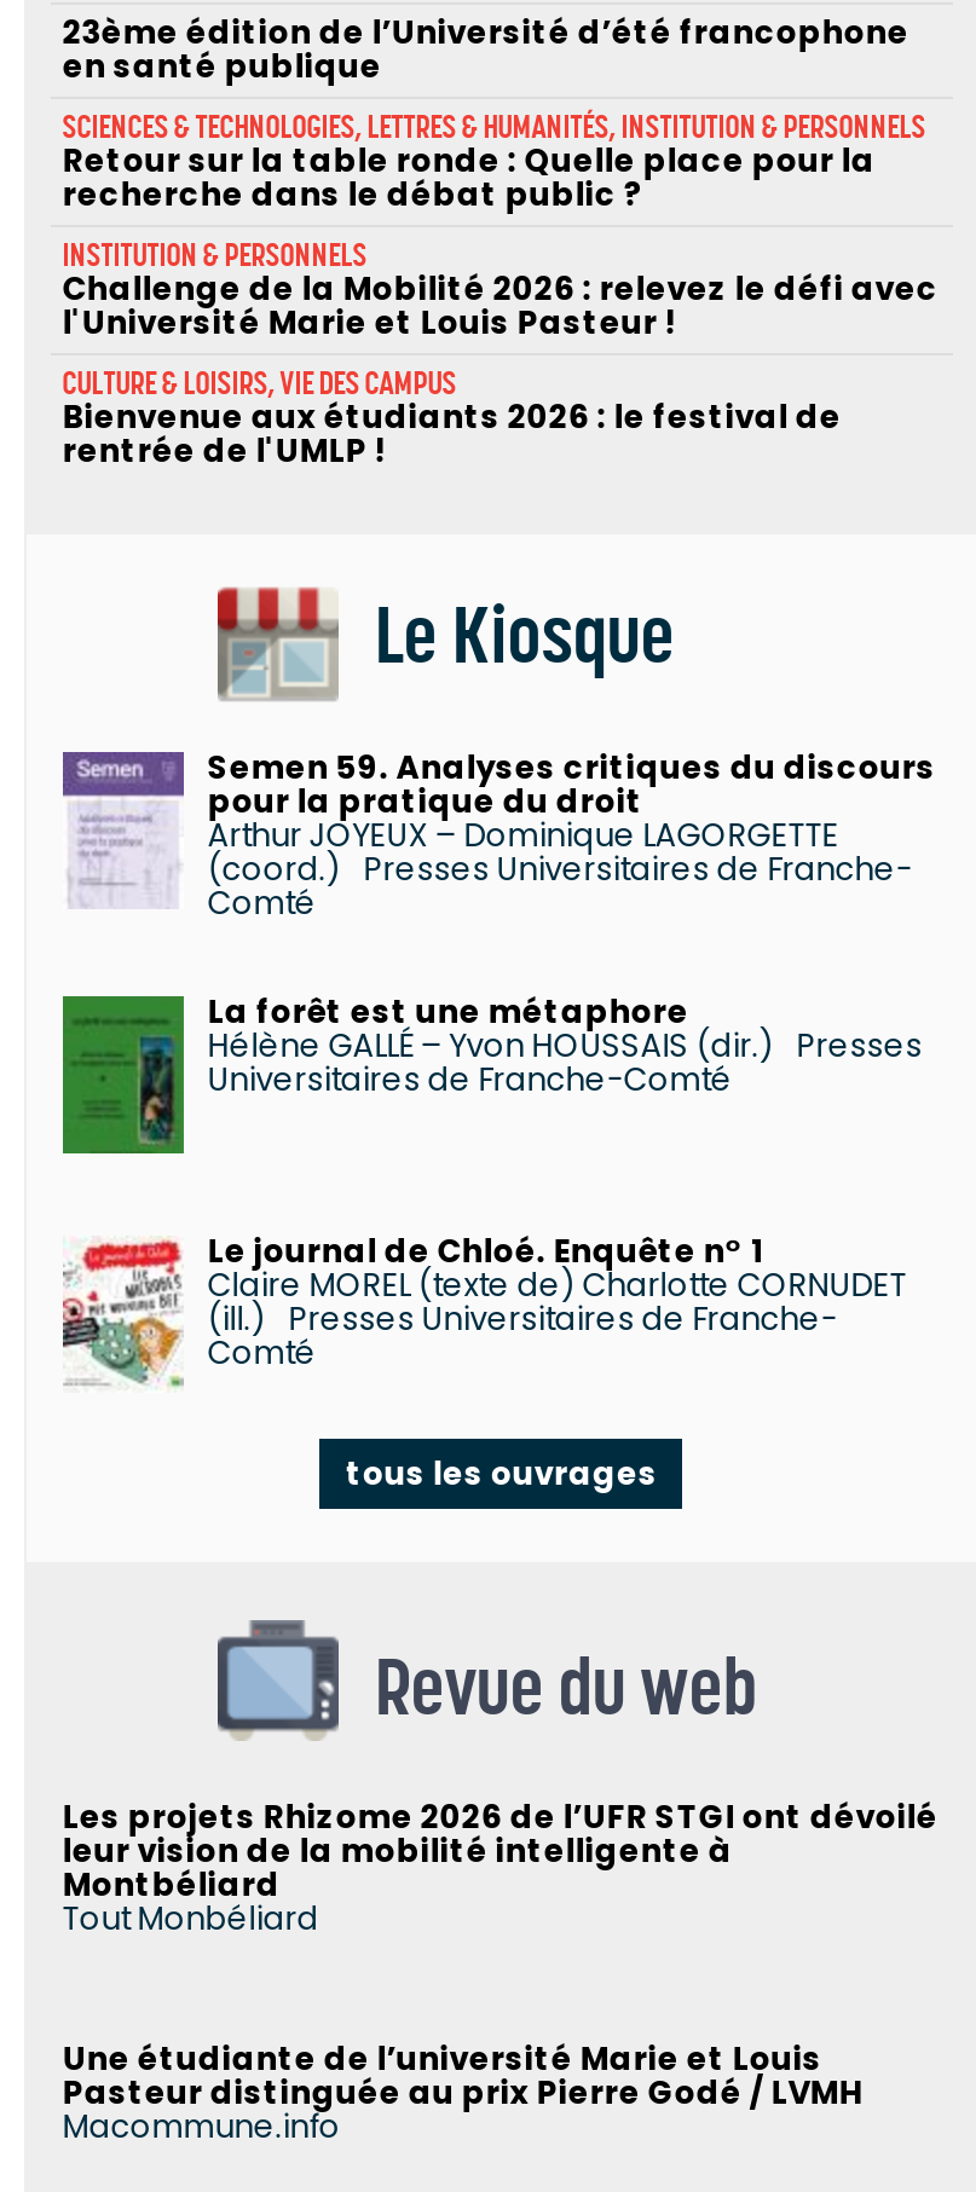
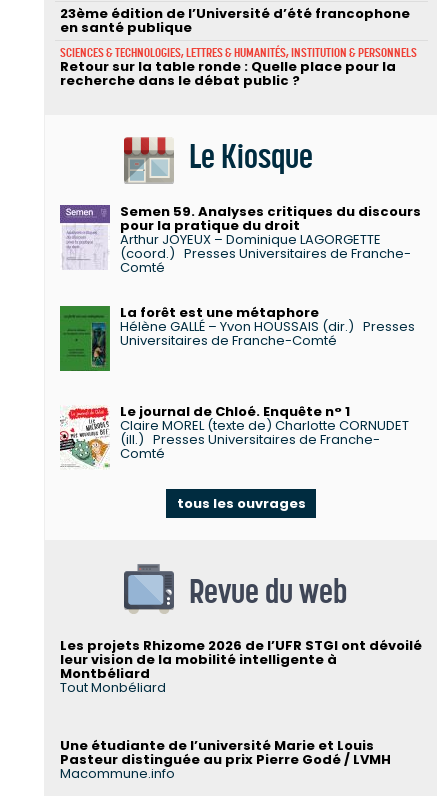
[62,236,938,473] INSTITUTION & PERSONNELS | Challenge de la Mobilité 2026 : relevez le défi avec | l'Université Marie et Louis Pasteur ! | CULTURE & LOISIRS, VIE DES CAMPUS | Bienvenue aux étudiants 2026 : le festival de | rentrée de l'UMLP ! -> none

